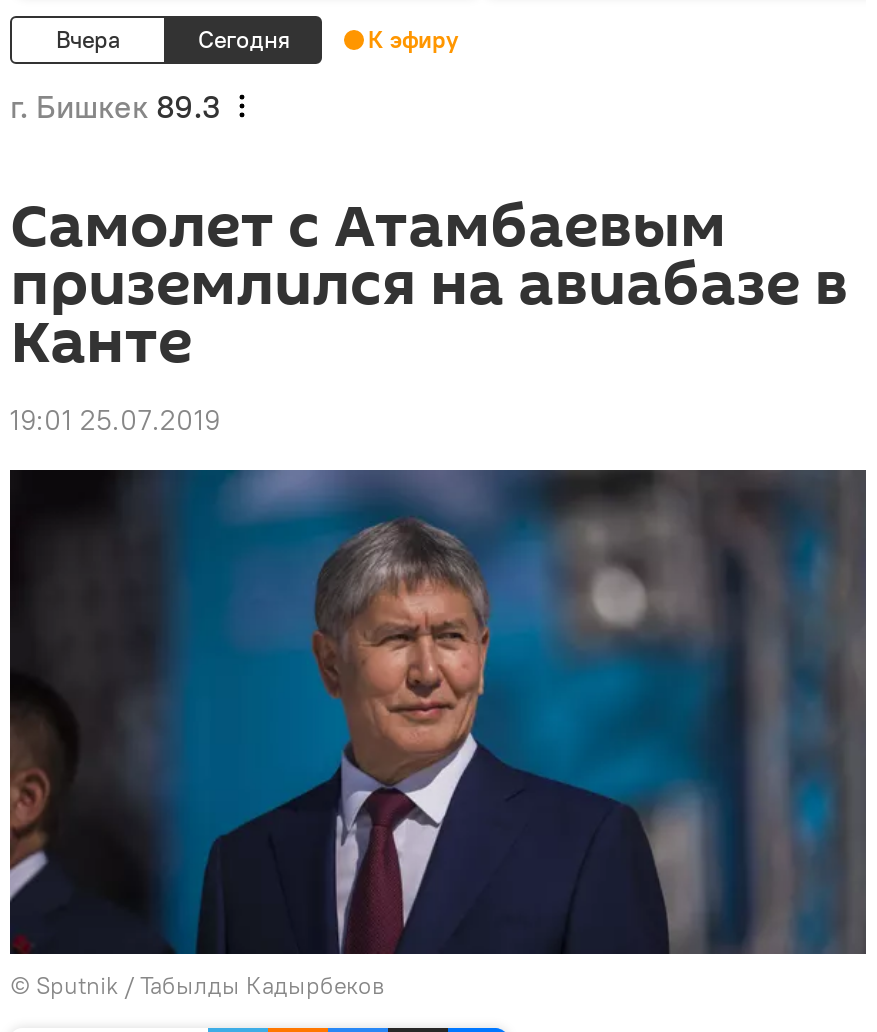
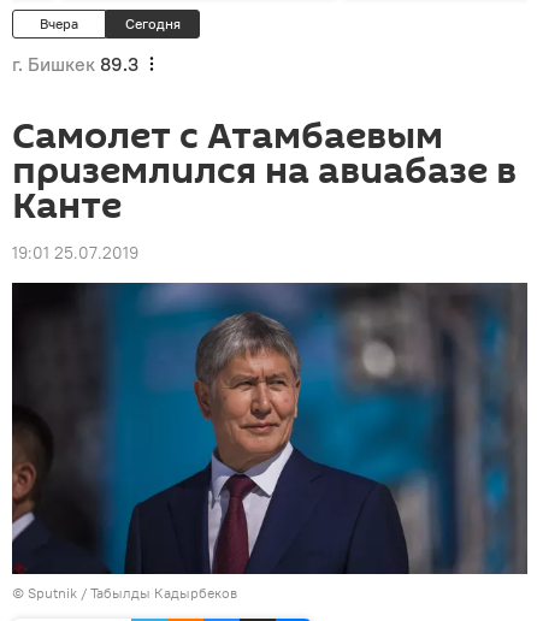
[368,24,458,54] К эфиру -> none

